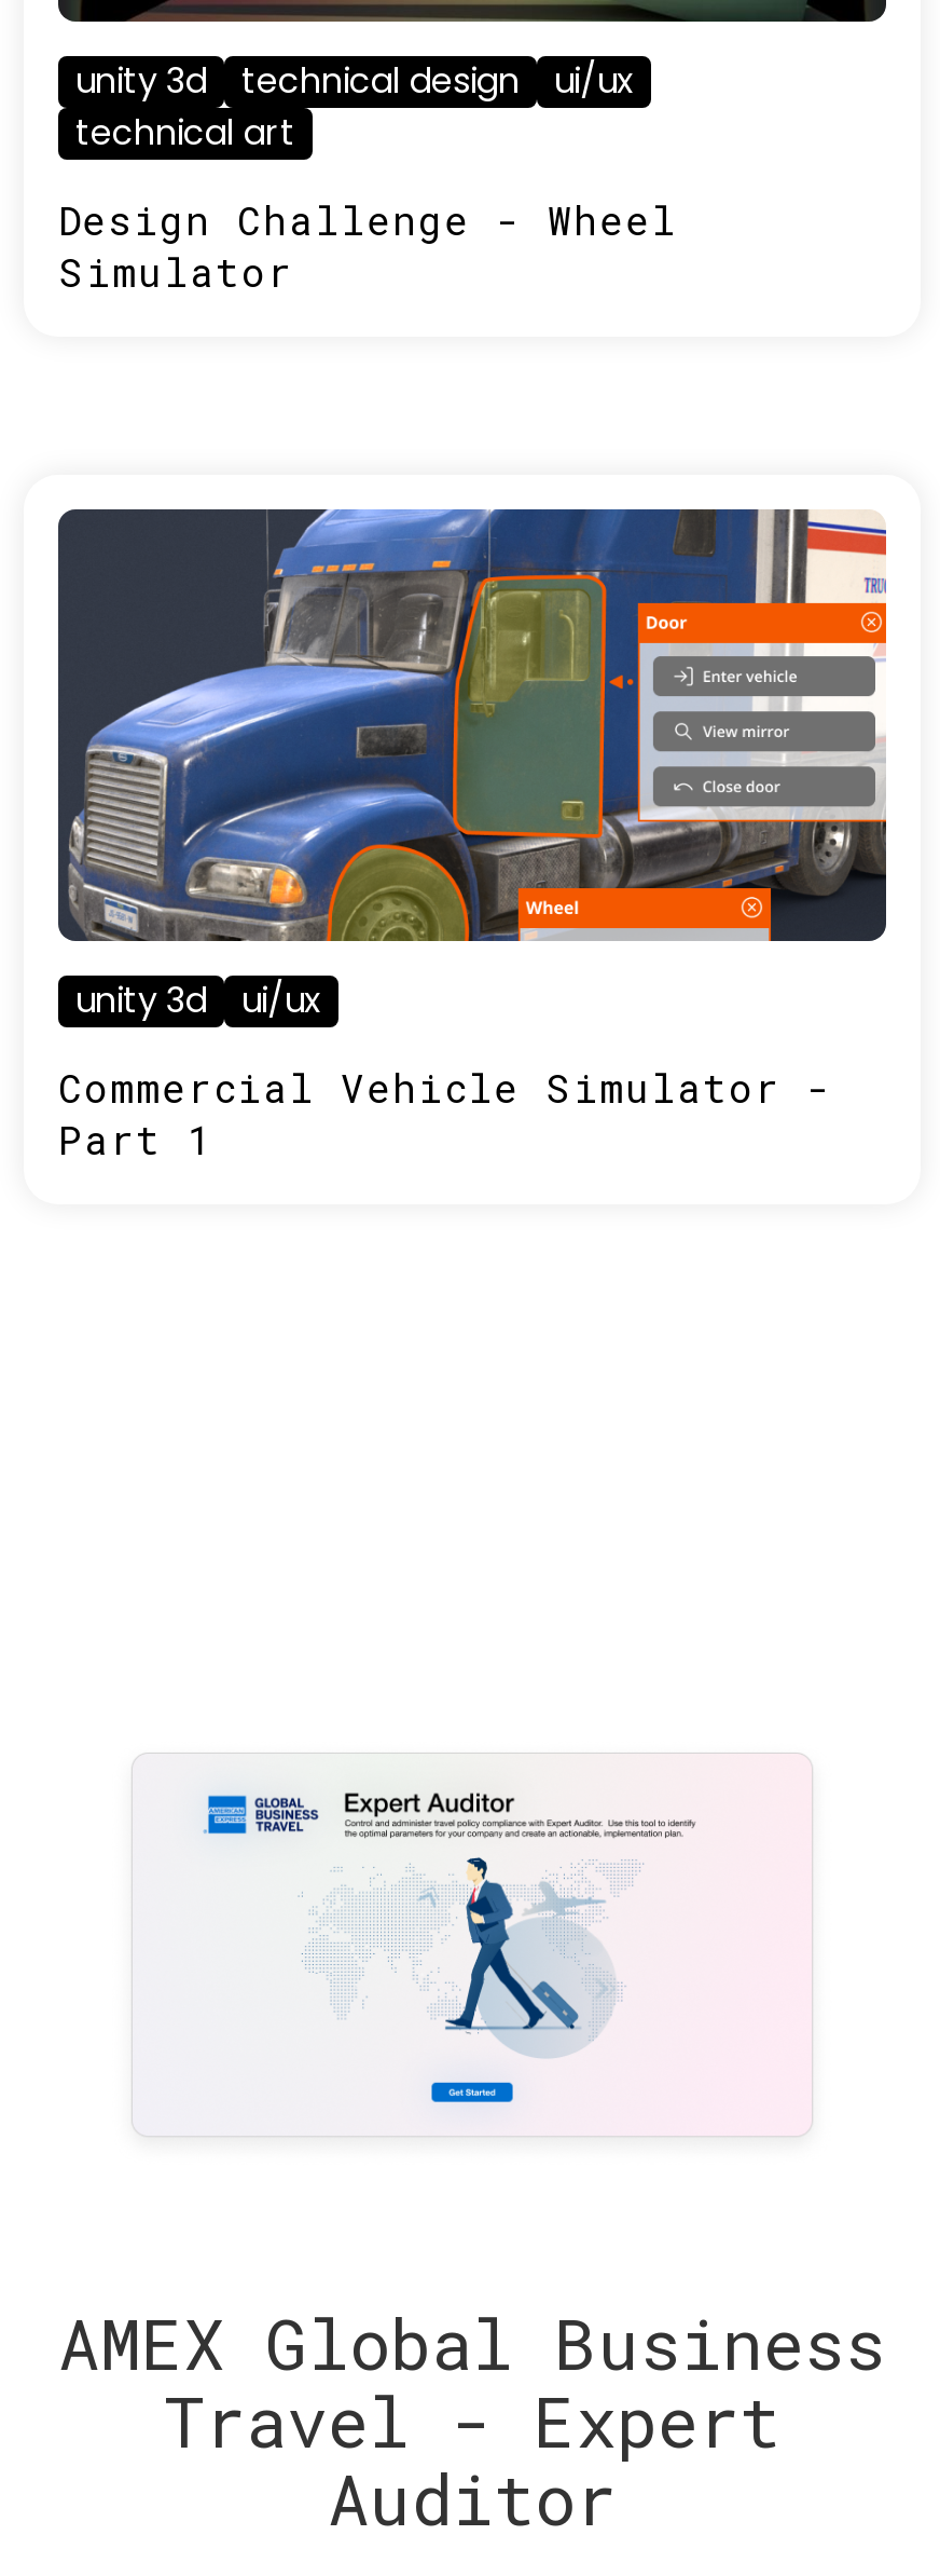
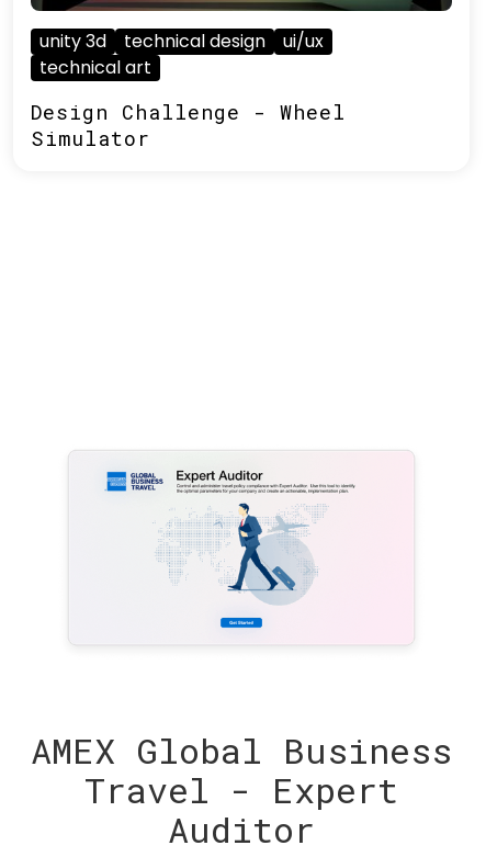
[56,507,888,1166] [image] | unity 3d | ui/ux | Commercial Vehicle Simulator - | Part 1 -> none

